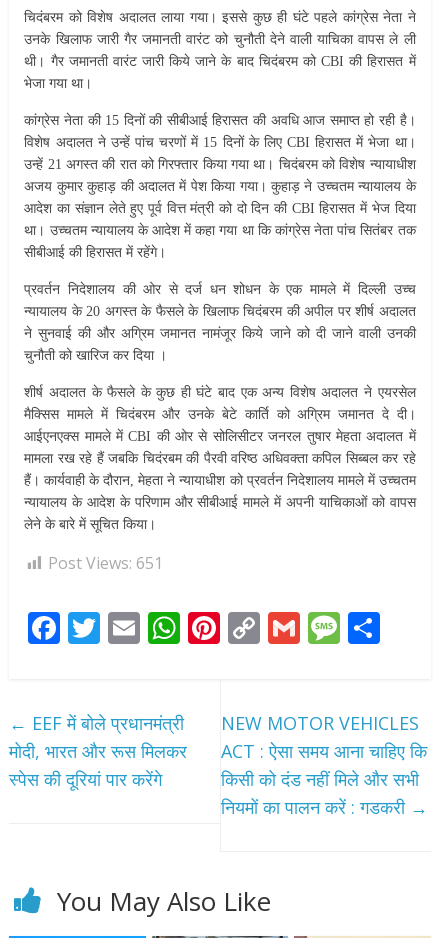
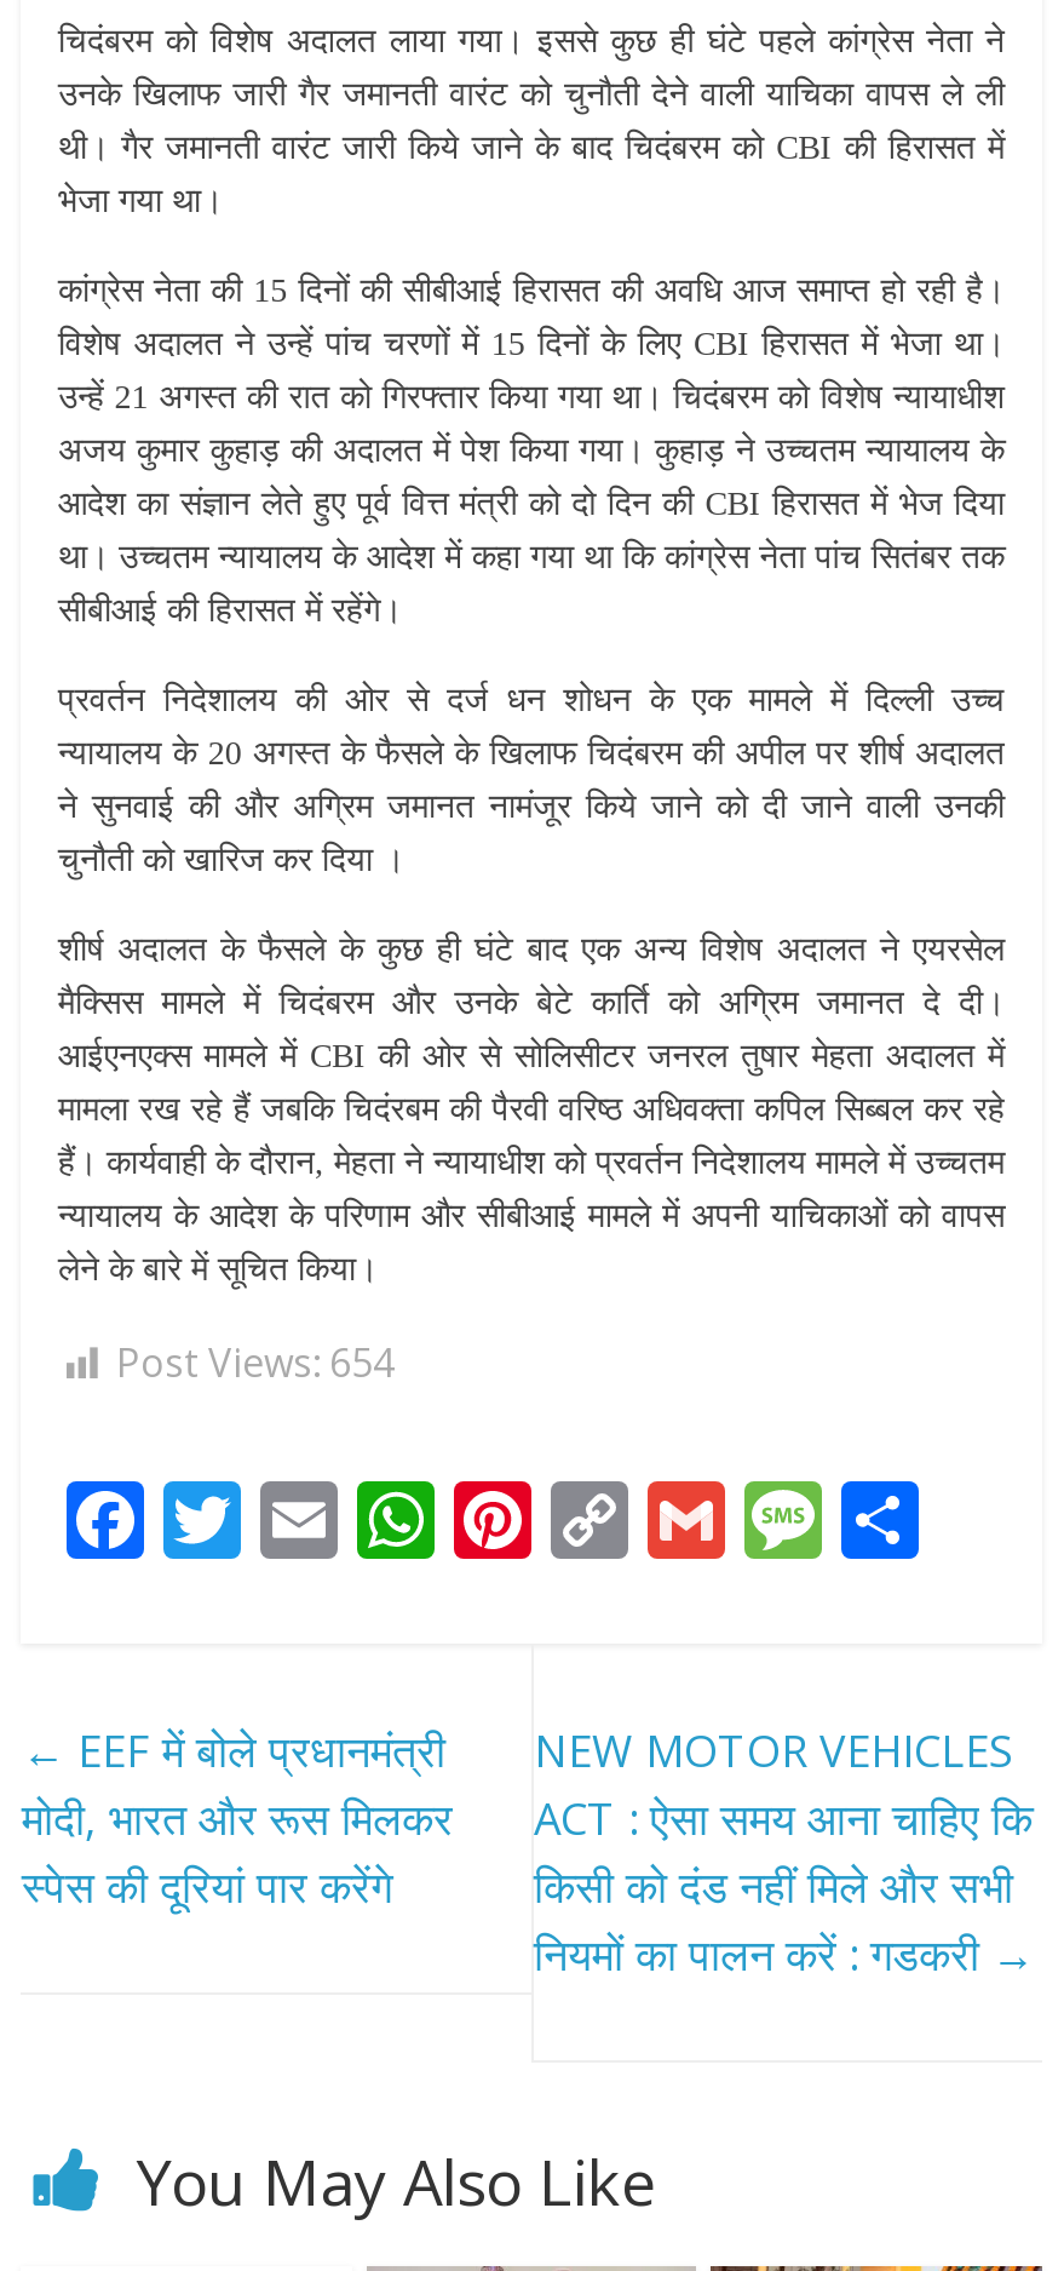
[48,552,163,574] Post Views: 651 -> [116,1336,394,1389] Post Views: 654

